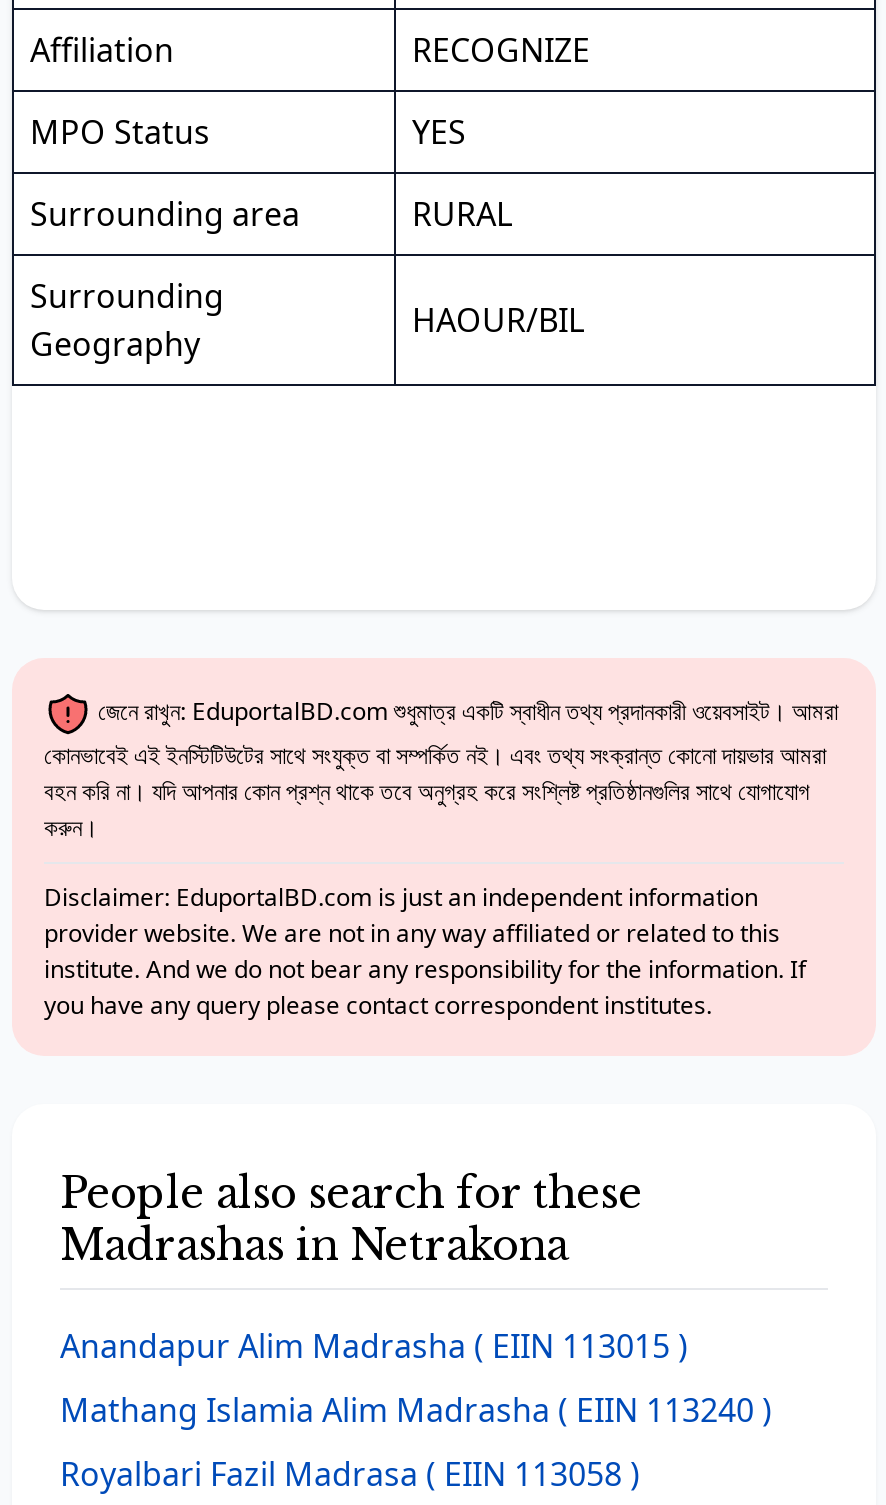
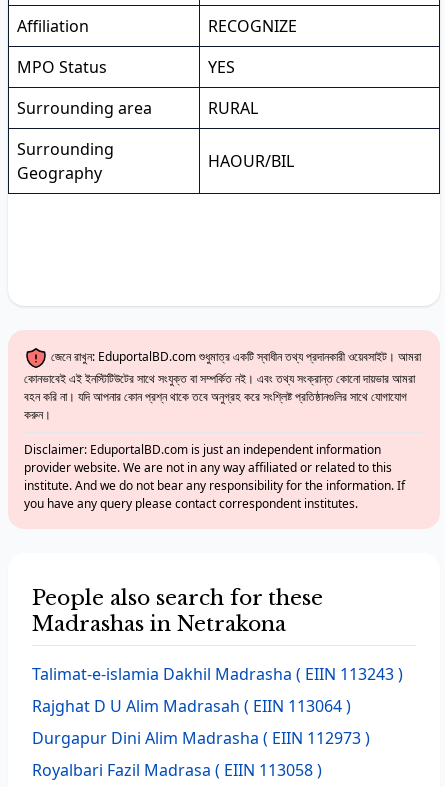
[60,1324,772,1432] Anandapur Alim Madrasha ( EIIN 113015 ) | Mathang Islamia Alim Madrasha ( EIIN 113240 ) -> [32,663,403,749] Talimat-e-islamia Dakhil Madrasha ( EIIN 113243 ) | Rajghat D U Alim Madrasah ( EIIN 113064 ) | Durgapur Dini Alim Madrasha ( EIIN 112973 )

